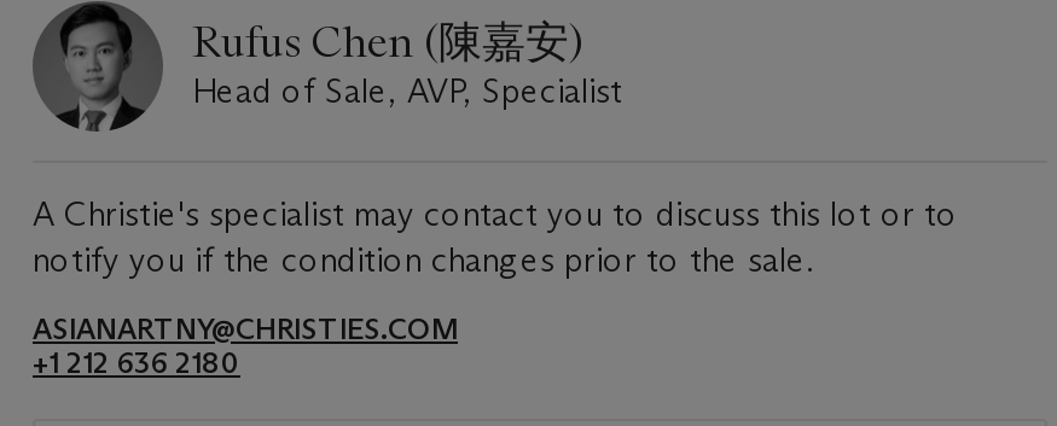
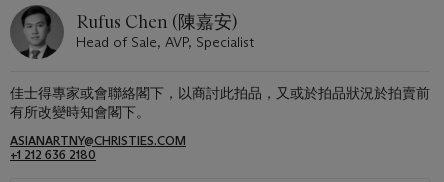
[33,192,958,281] A Christie's specialist may contact you to discuss this lot or to | notify you if the condition changes prior to the sale. -> [10,84,430,121] 佳士得專家或會聯絡閣下，以商討此拍品，又或於拍品狀況於拍賣前 | 有所改變時知會閣下。

